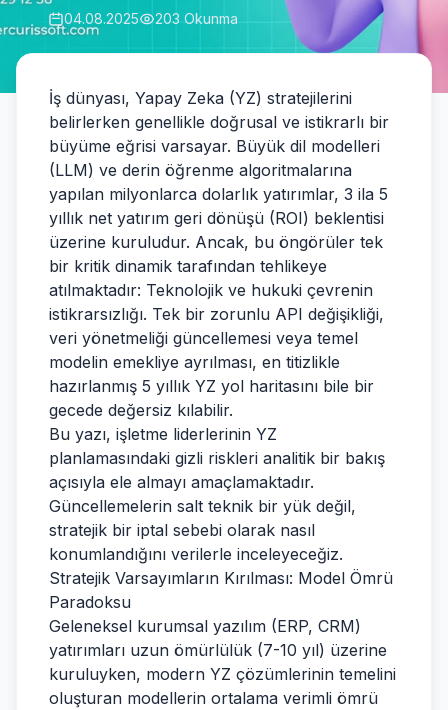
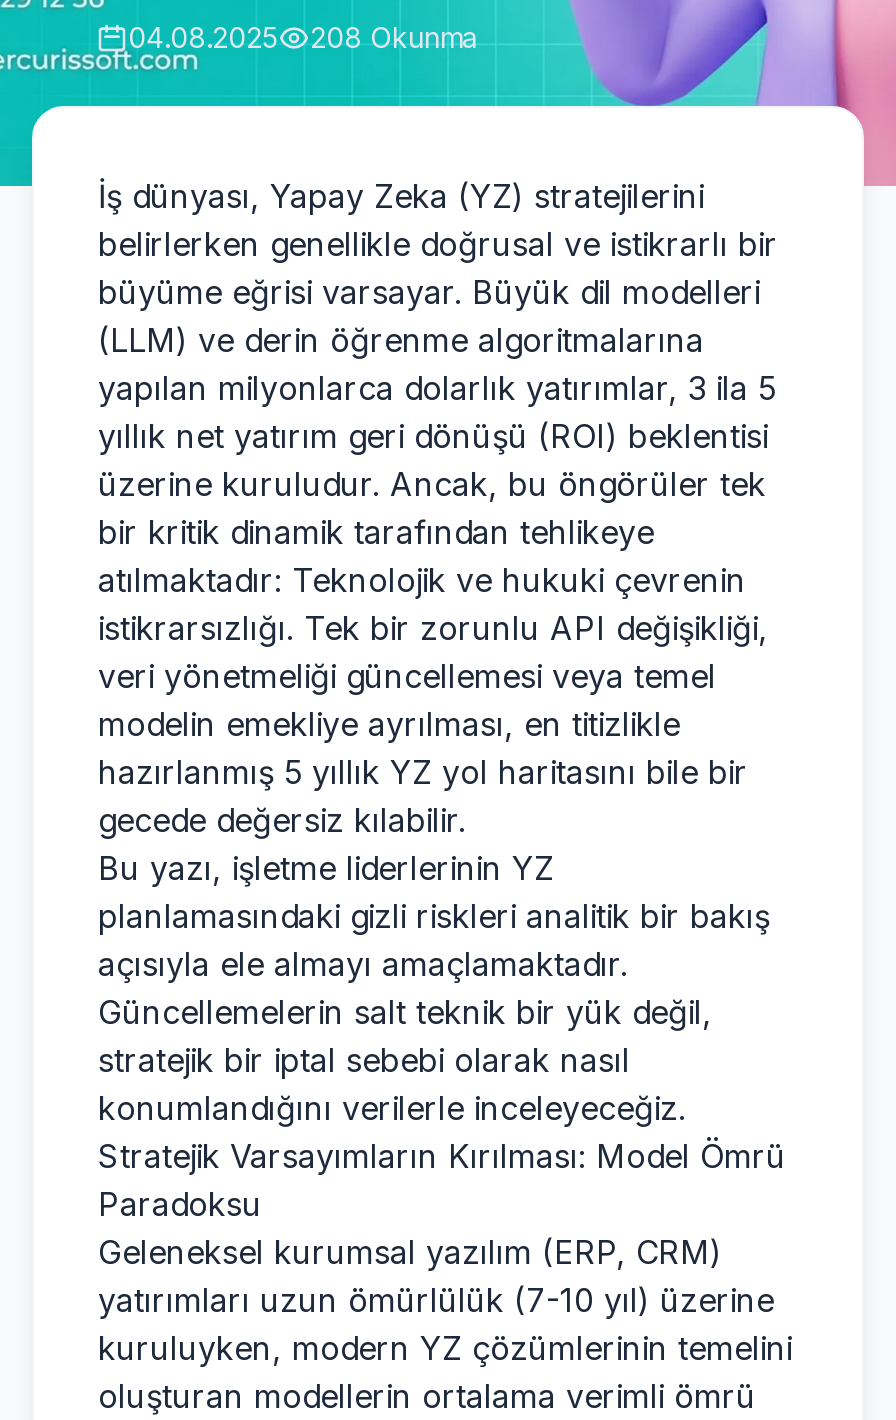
[64,10,238,27] 04.08.2025 203 Okunma -> [128,20,478,54] 04.08.2025 208 Okunma

